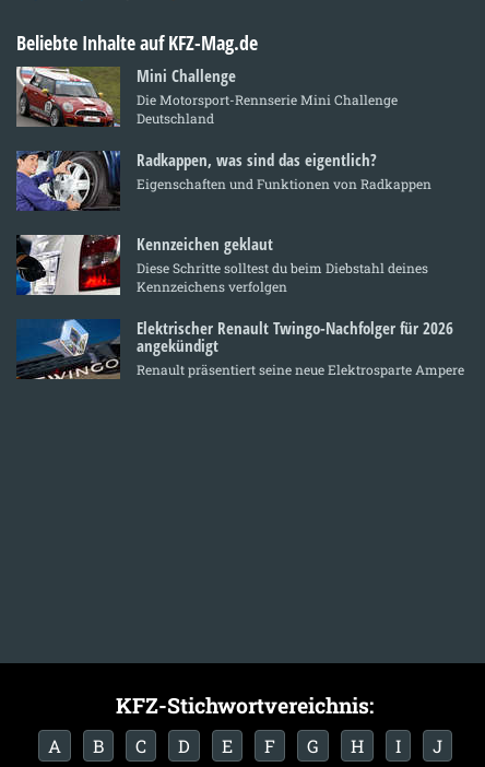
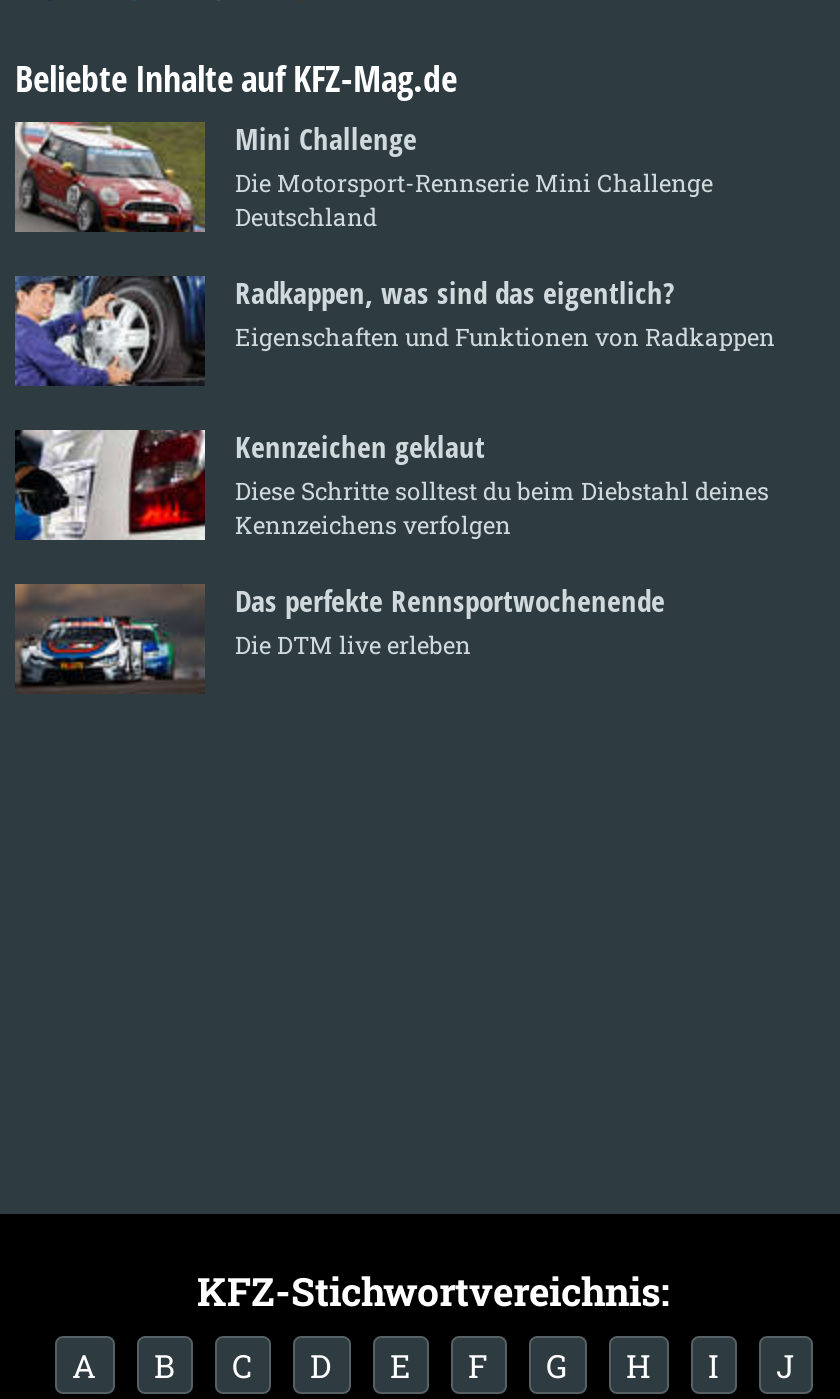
[16,317,464,380] [image] | Elektrischer Renault Twingo-Nachfolger für 2026 | angekündigt | Renault präsentiert seine neue Elektrosparte Ampere -> [13,580,665,694] [image] | Das perfekte Rennsportwochenende | Die DTM live erleben

